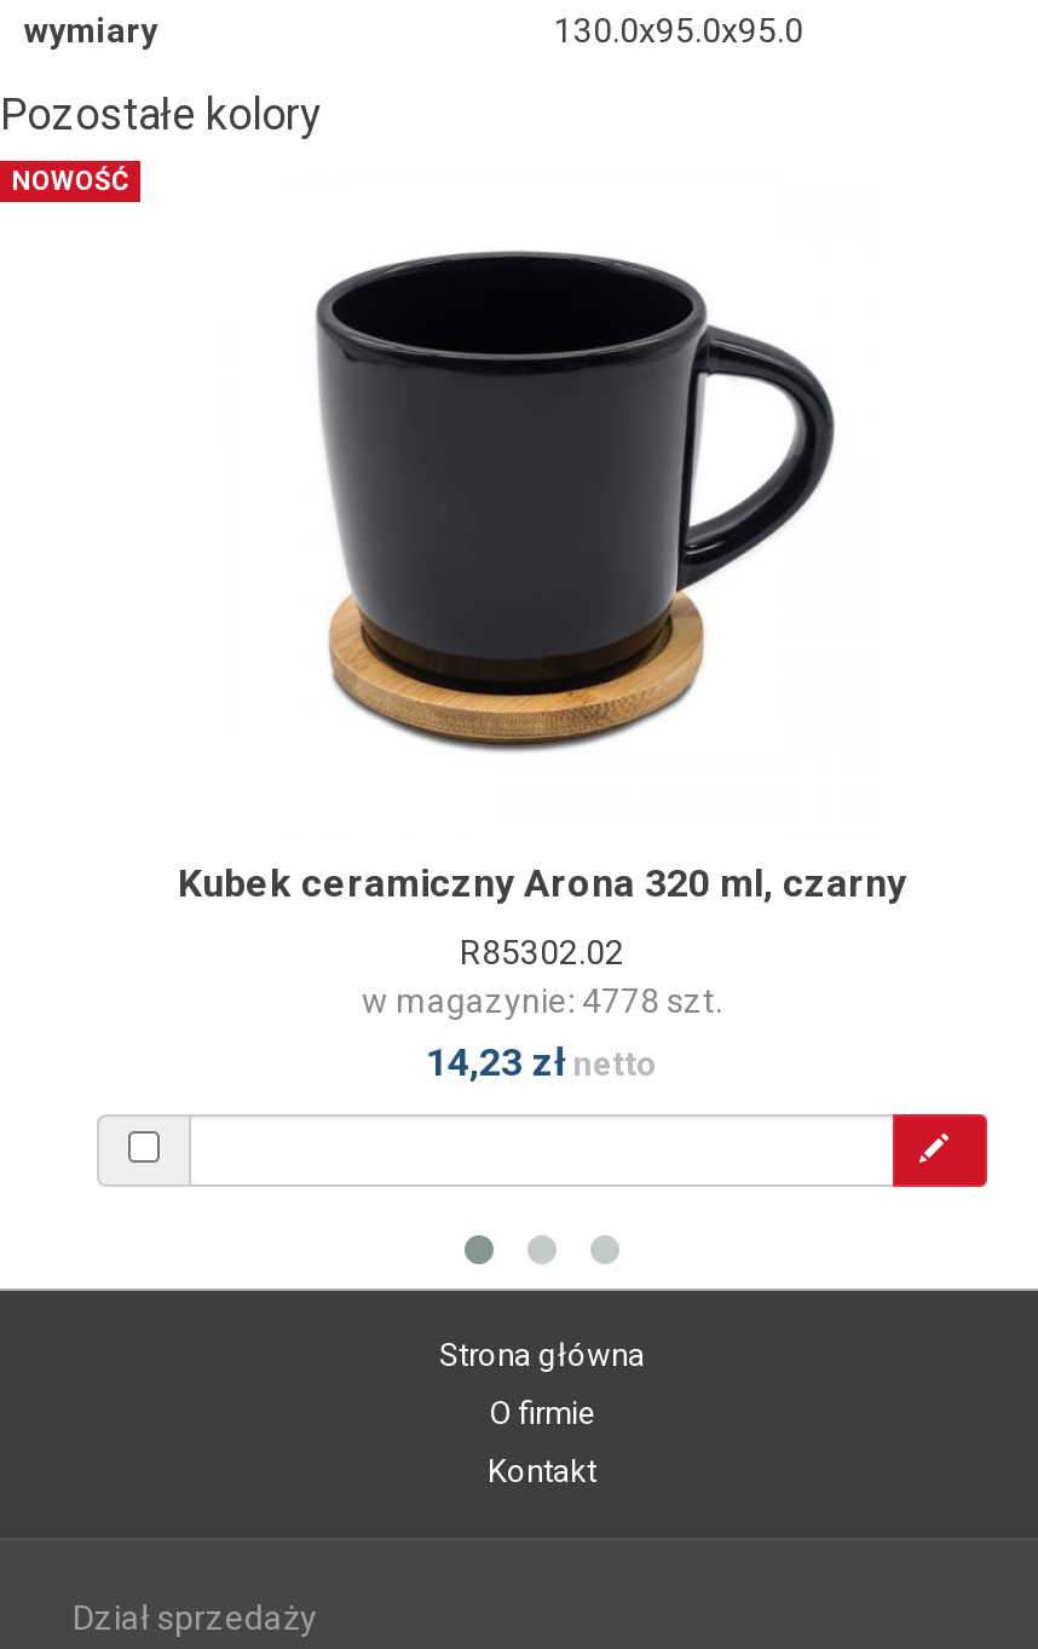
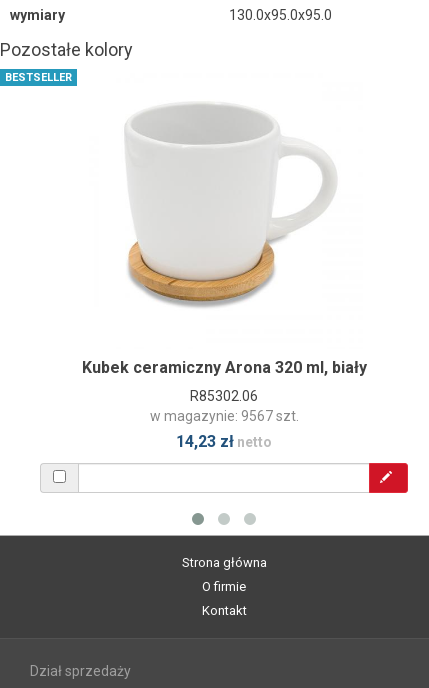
[12,166,128,198] NOWOŚĆ -> [5,71,72,84] BESTSELLER
[307,246,837,754] [image] -> [125,102,345,313] [image]
[178,861,906,907] Kubek ceramiczny Arona 320 ml, czarny -> [81,358,366,377] Kubek ceramiczny Arona 320 ml, biały
[362,933,722,1020] R85302.02 | w magazynie: 4778 szt. -> [149,388,298,424] R85302.06 | w magazynie: 9567 szt.

